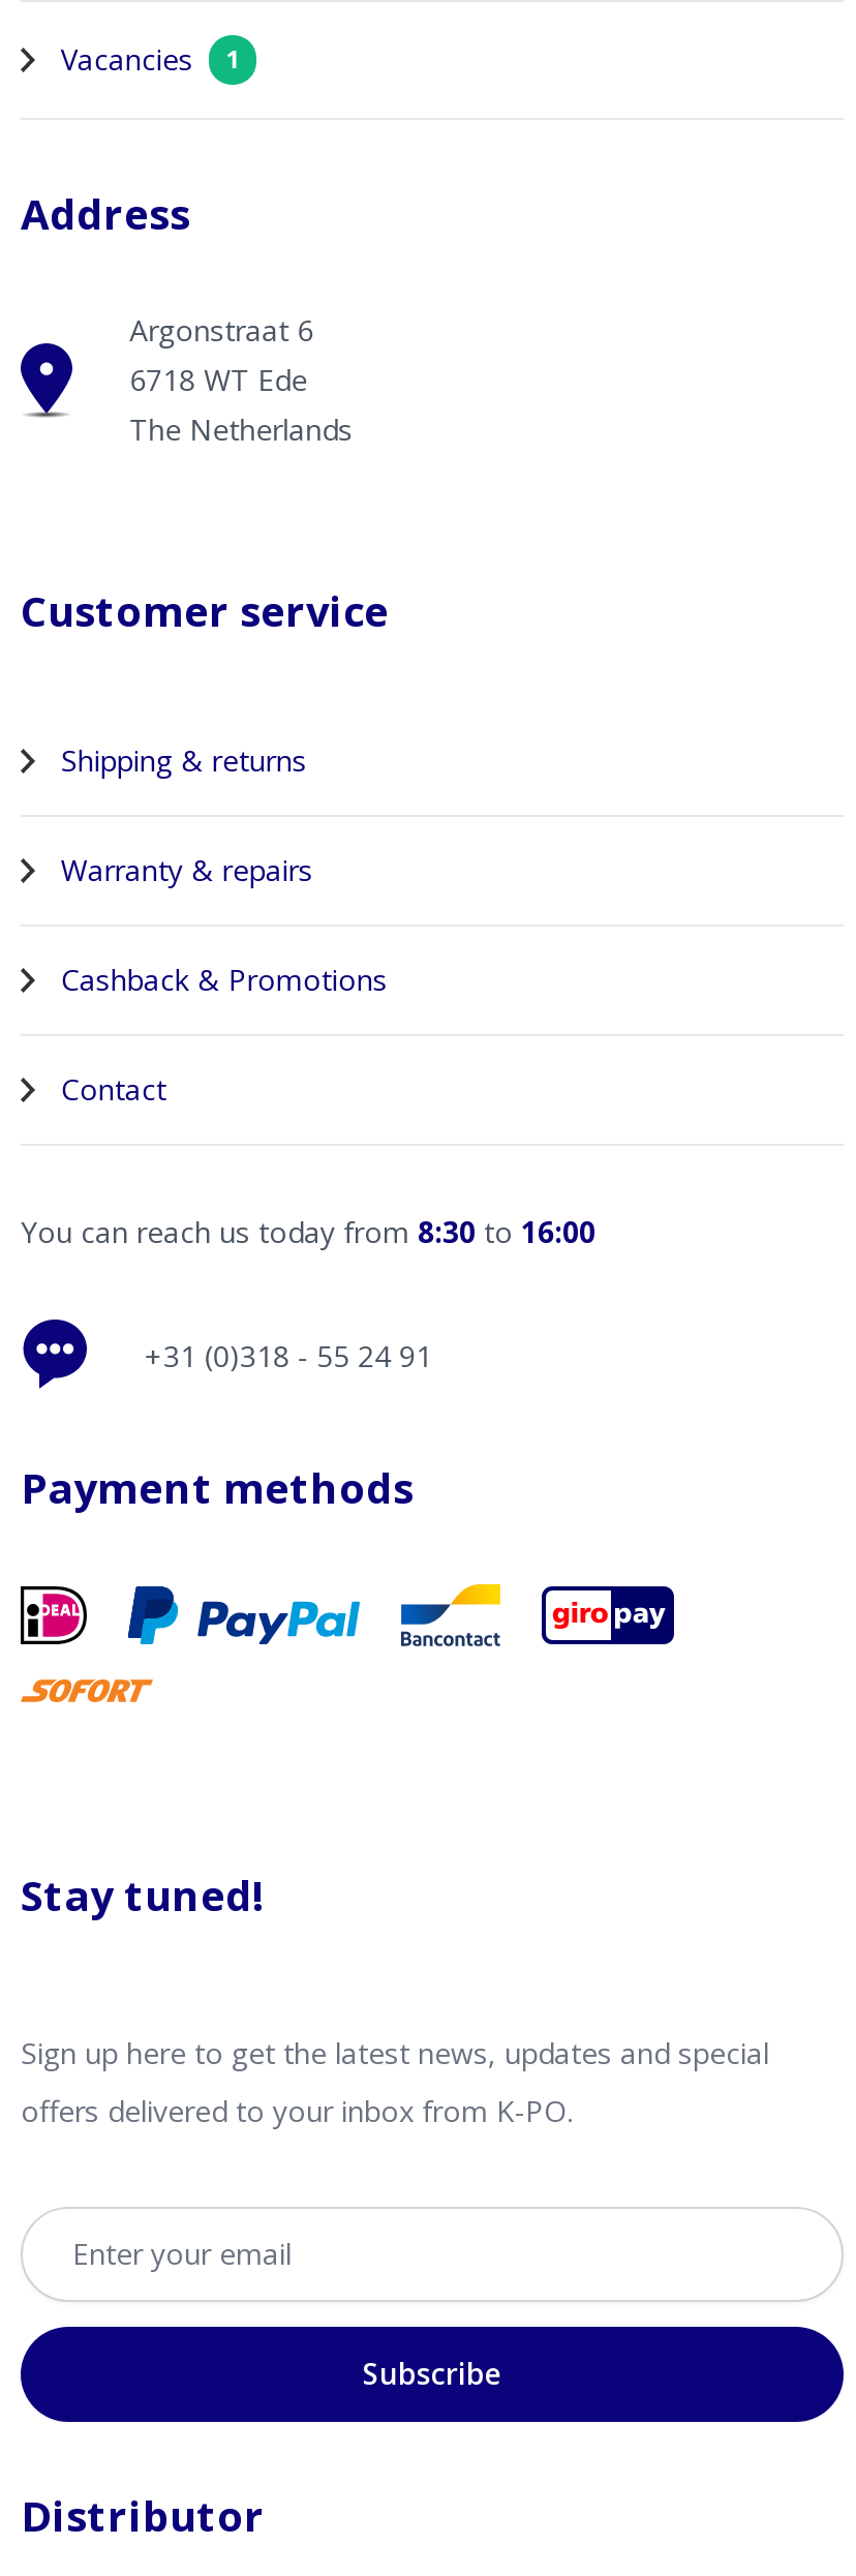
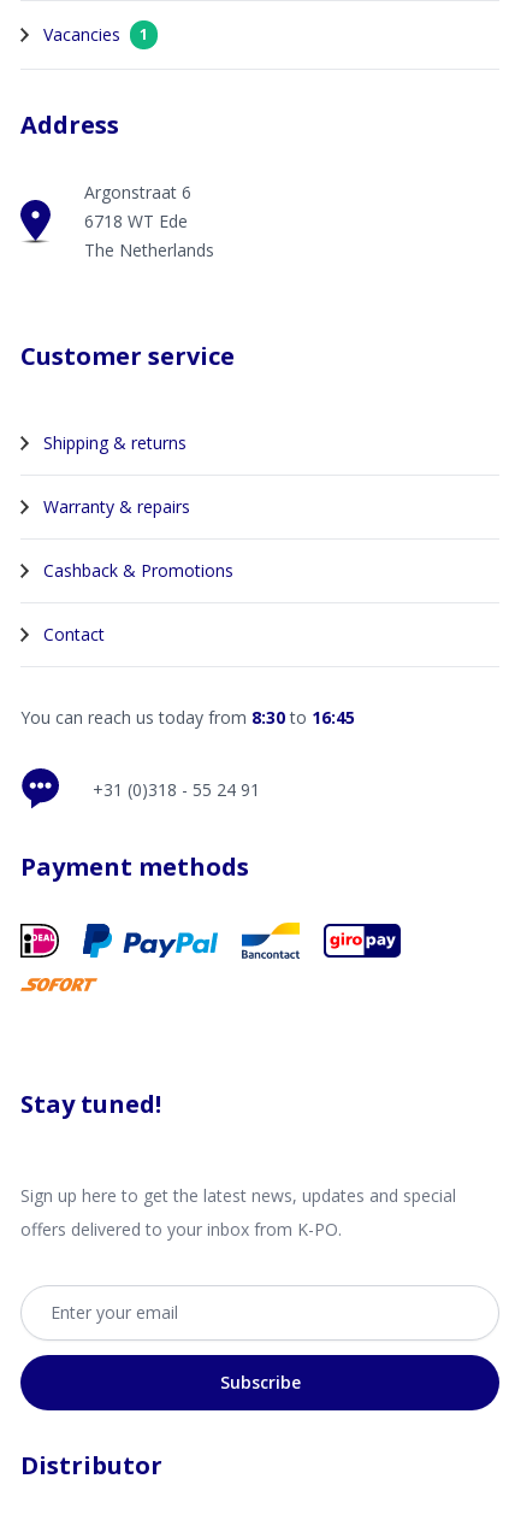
[21,1212,595,1251] You can reach us today from 8:30 to 16:00 -> [20,706,355,729] You can reach us today from 8:30 to 16:45

